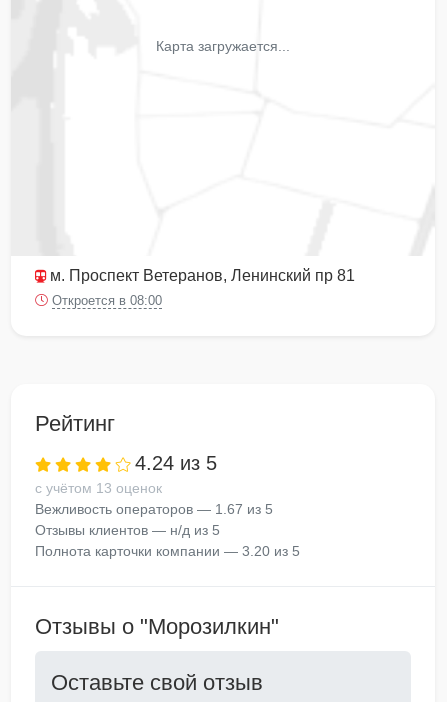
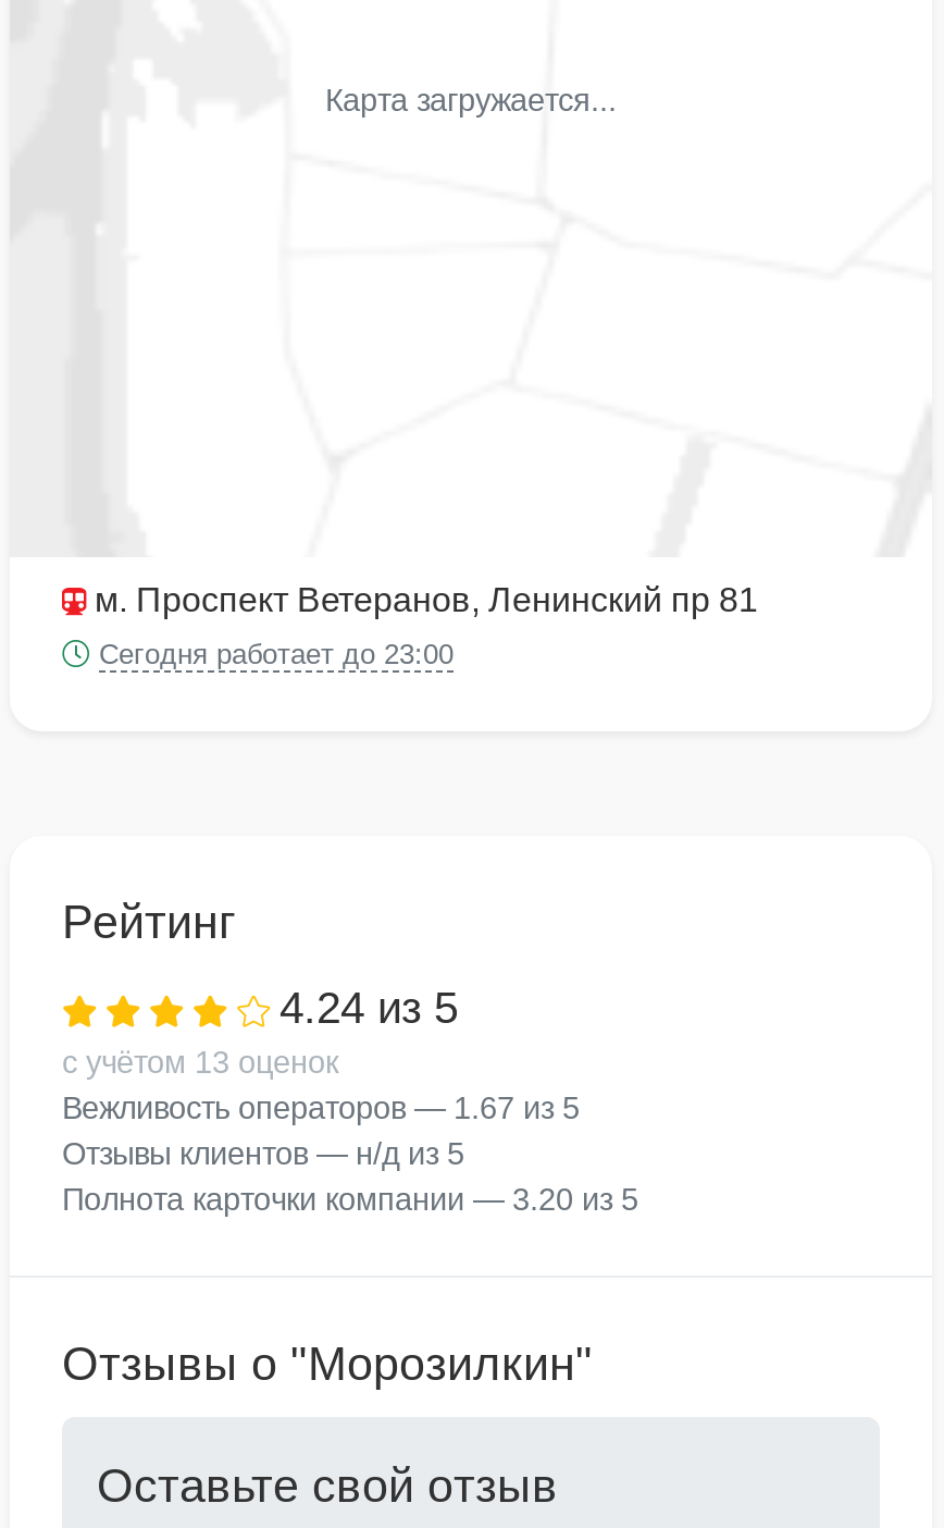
[52,293,162,308] Откроется в 08:00 -> [99,638,454,671] Сегодня работает до 23:00

